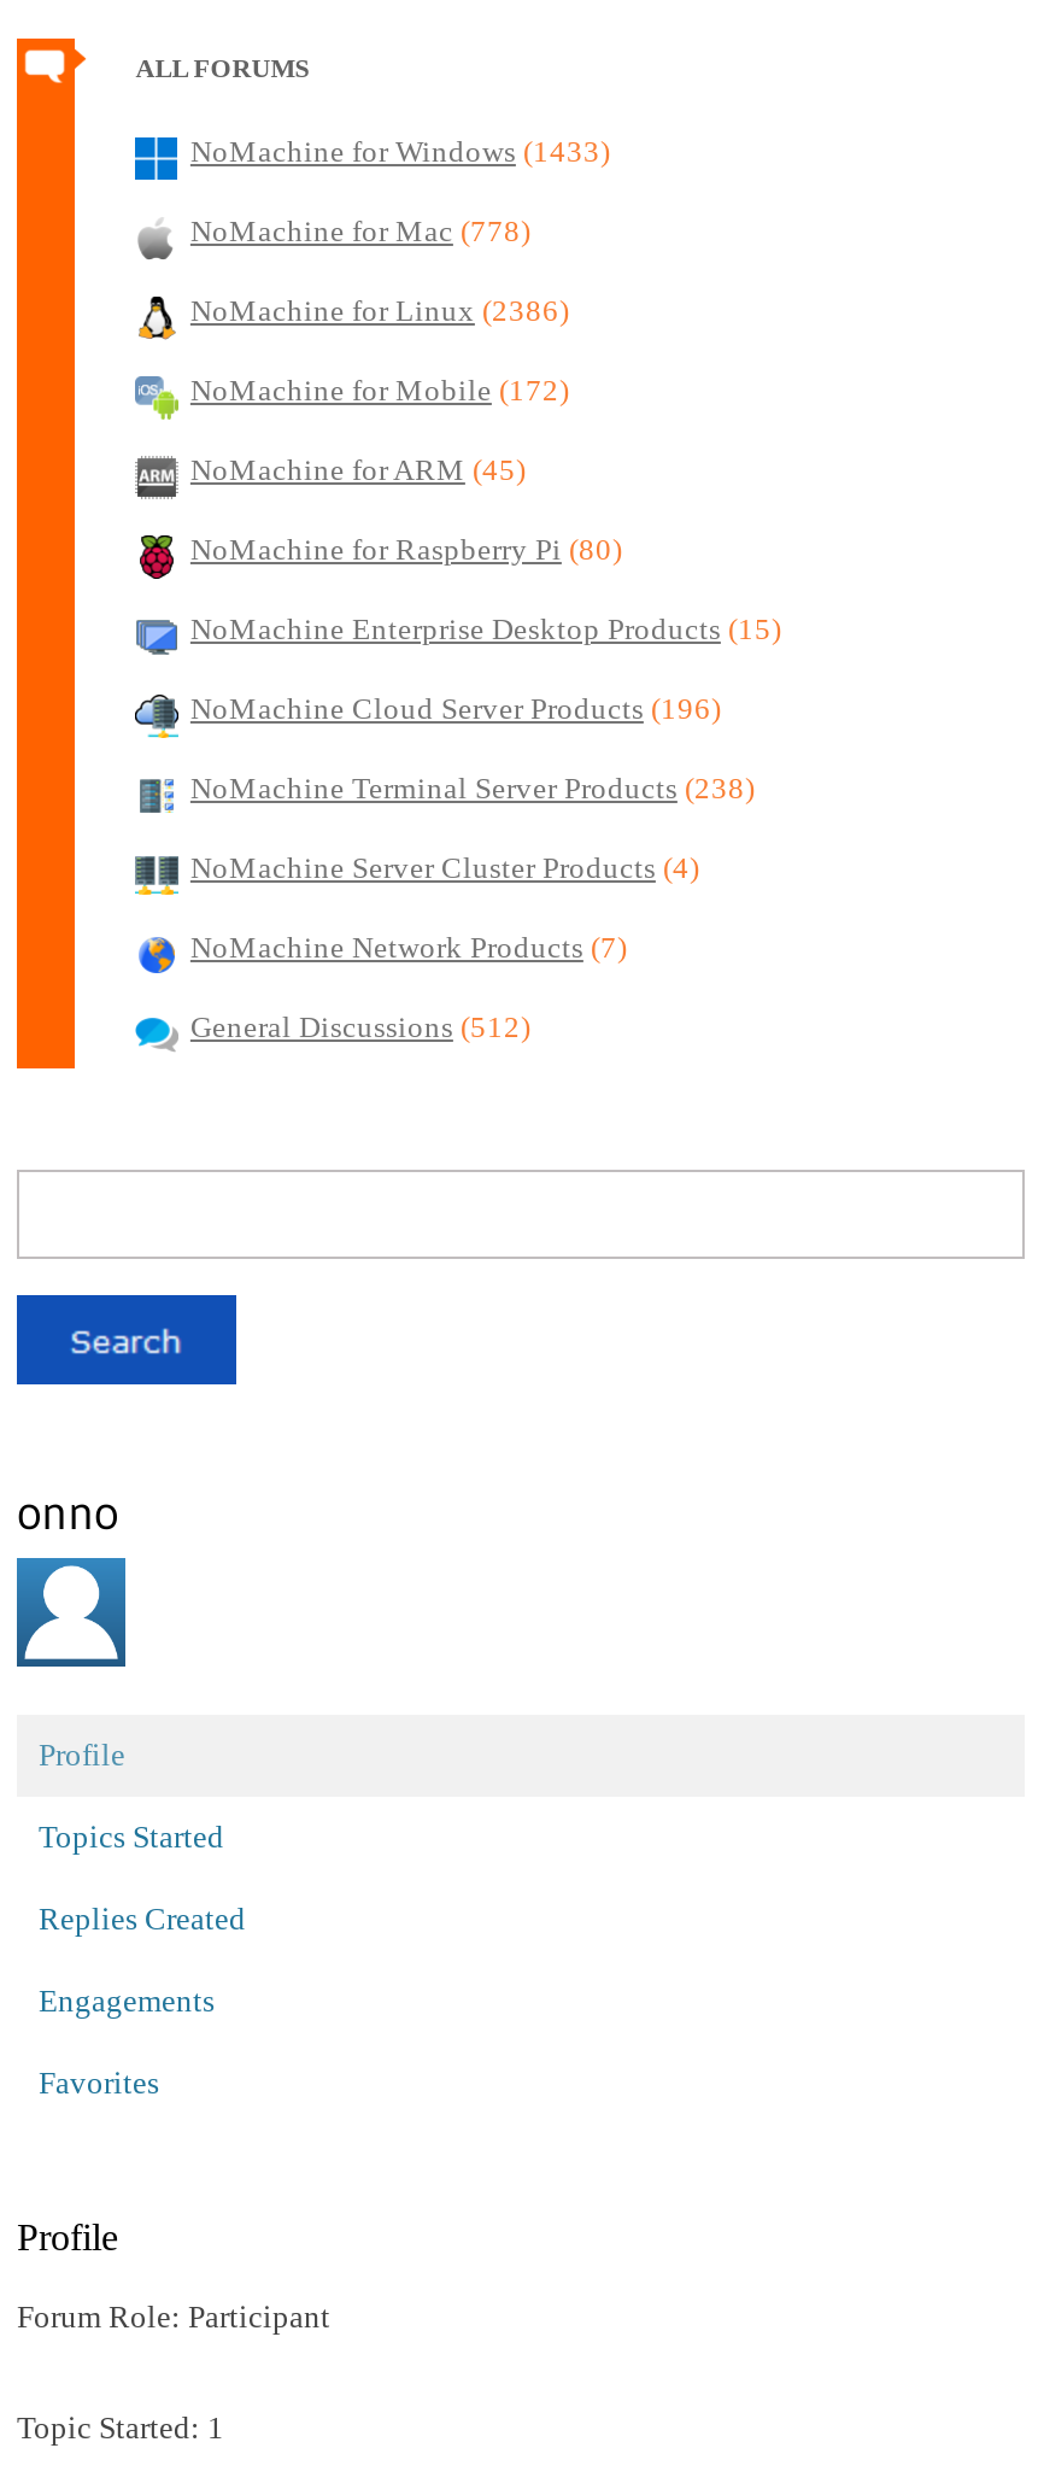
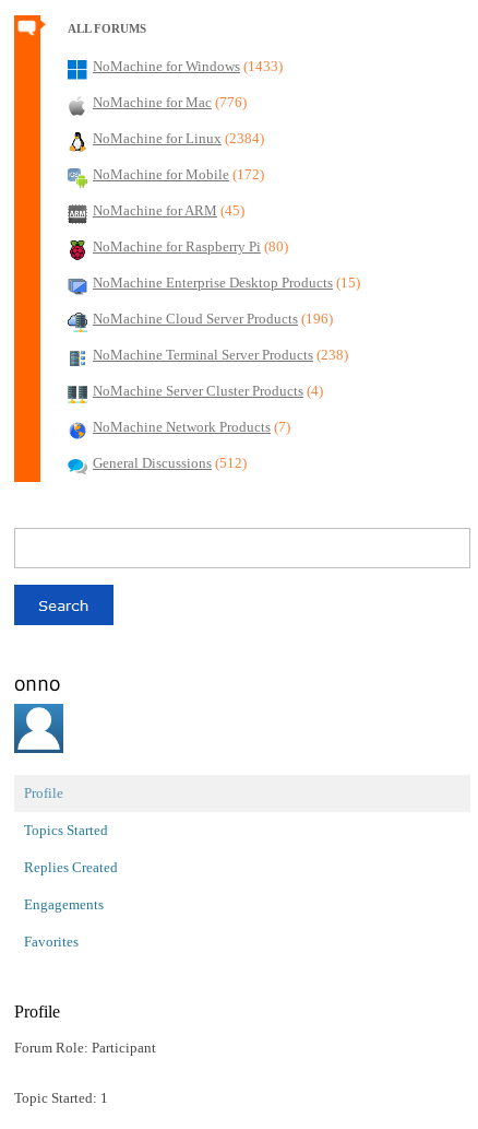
[190,215,530,248] NoMachine for Mac (778) -> [93,95,247,110] NoMachine for Mac (776)
[190,294,569,328] NoMachine for Linux (2386) -> [93,131,264,146] NoMachine for Linux (2384)

